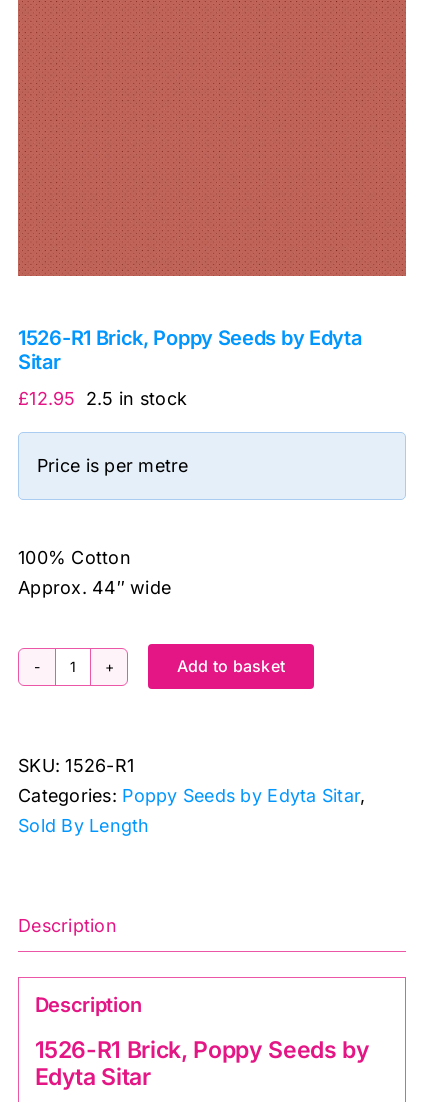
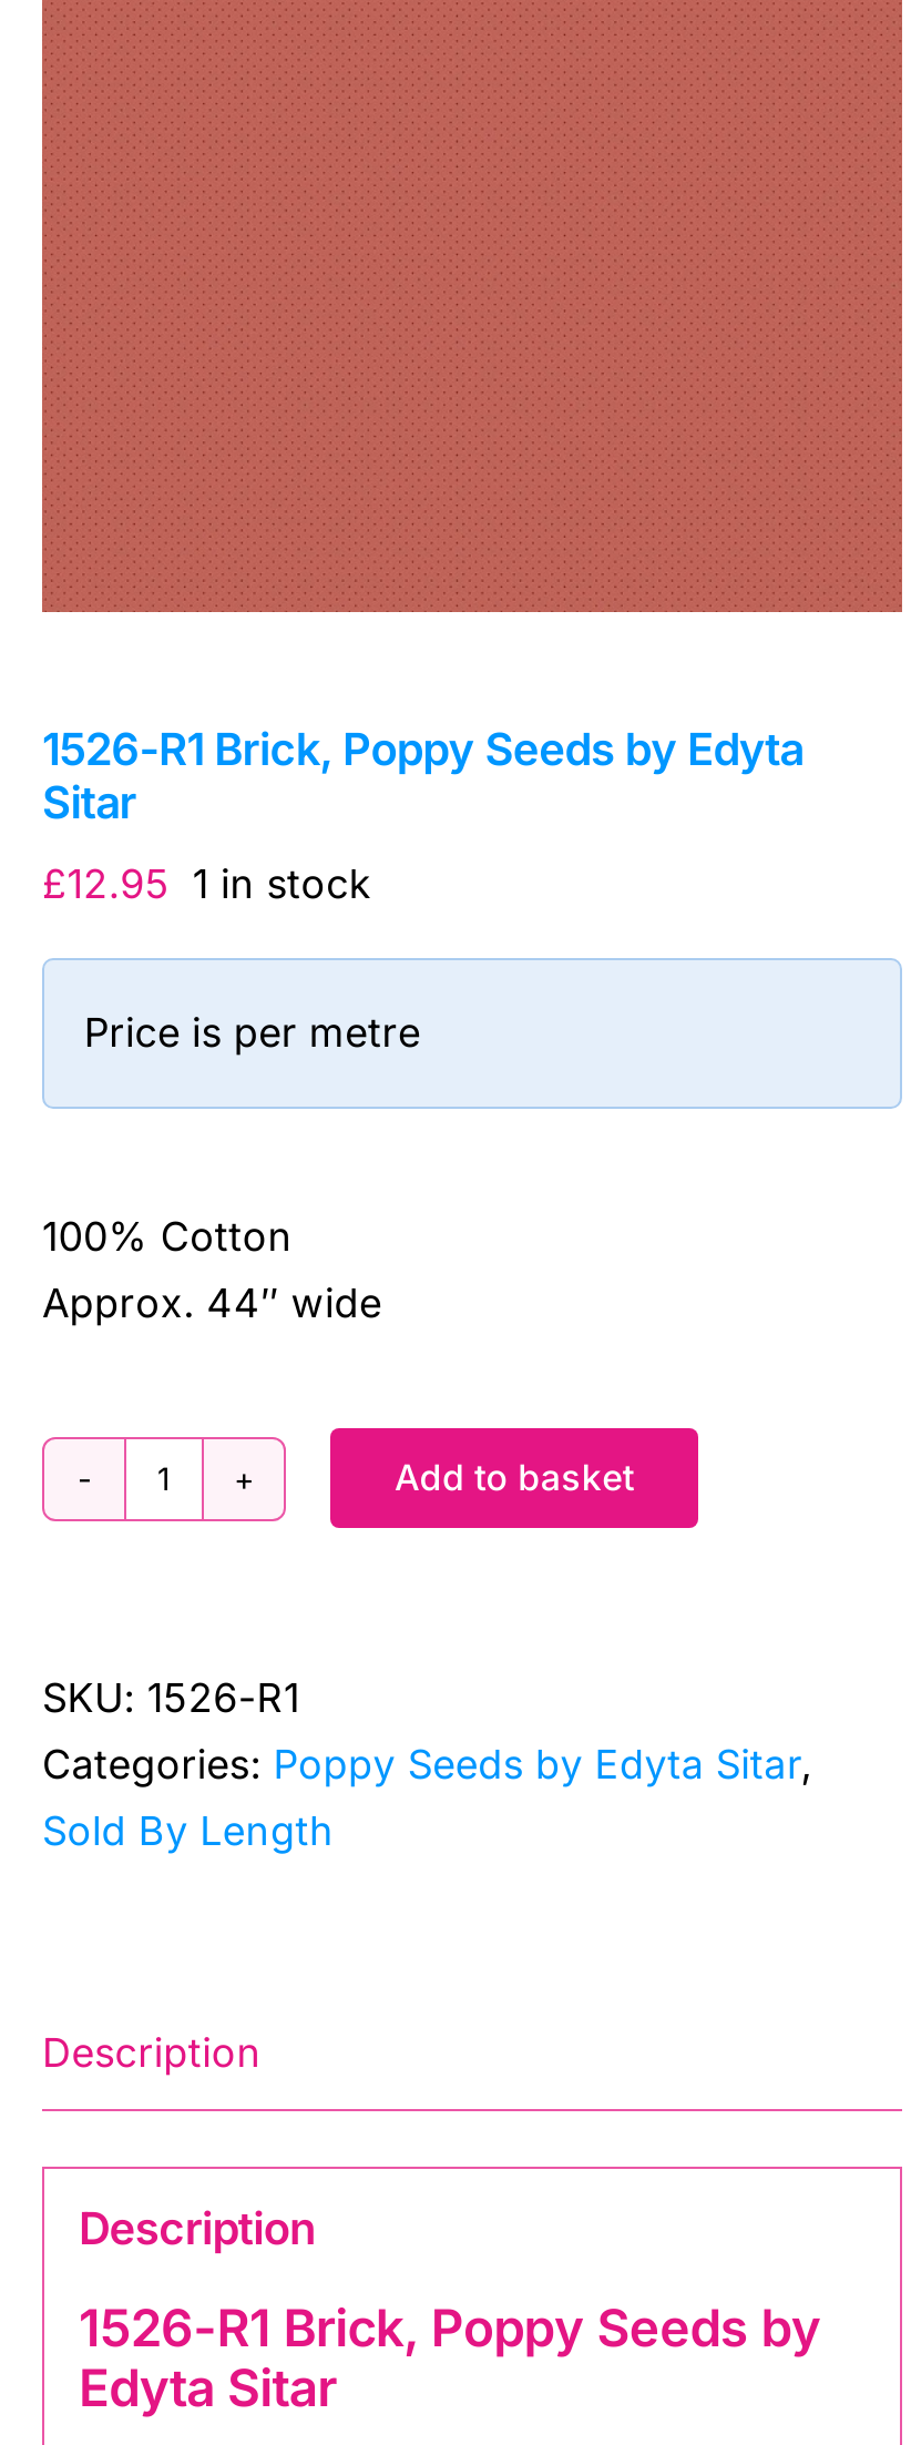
[18,388,187,409] £12.95 2.5 in stock -> [42,860,371,907] £12.95 1 in stock

